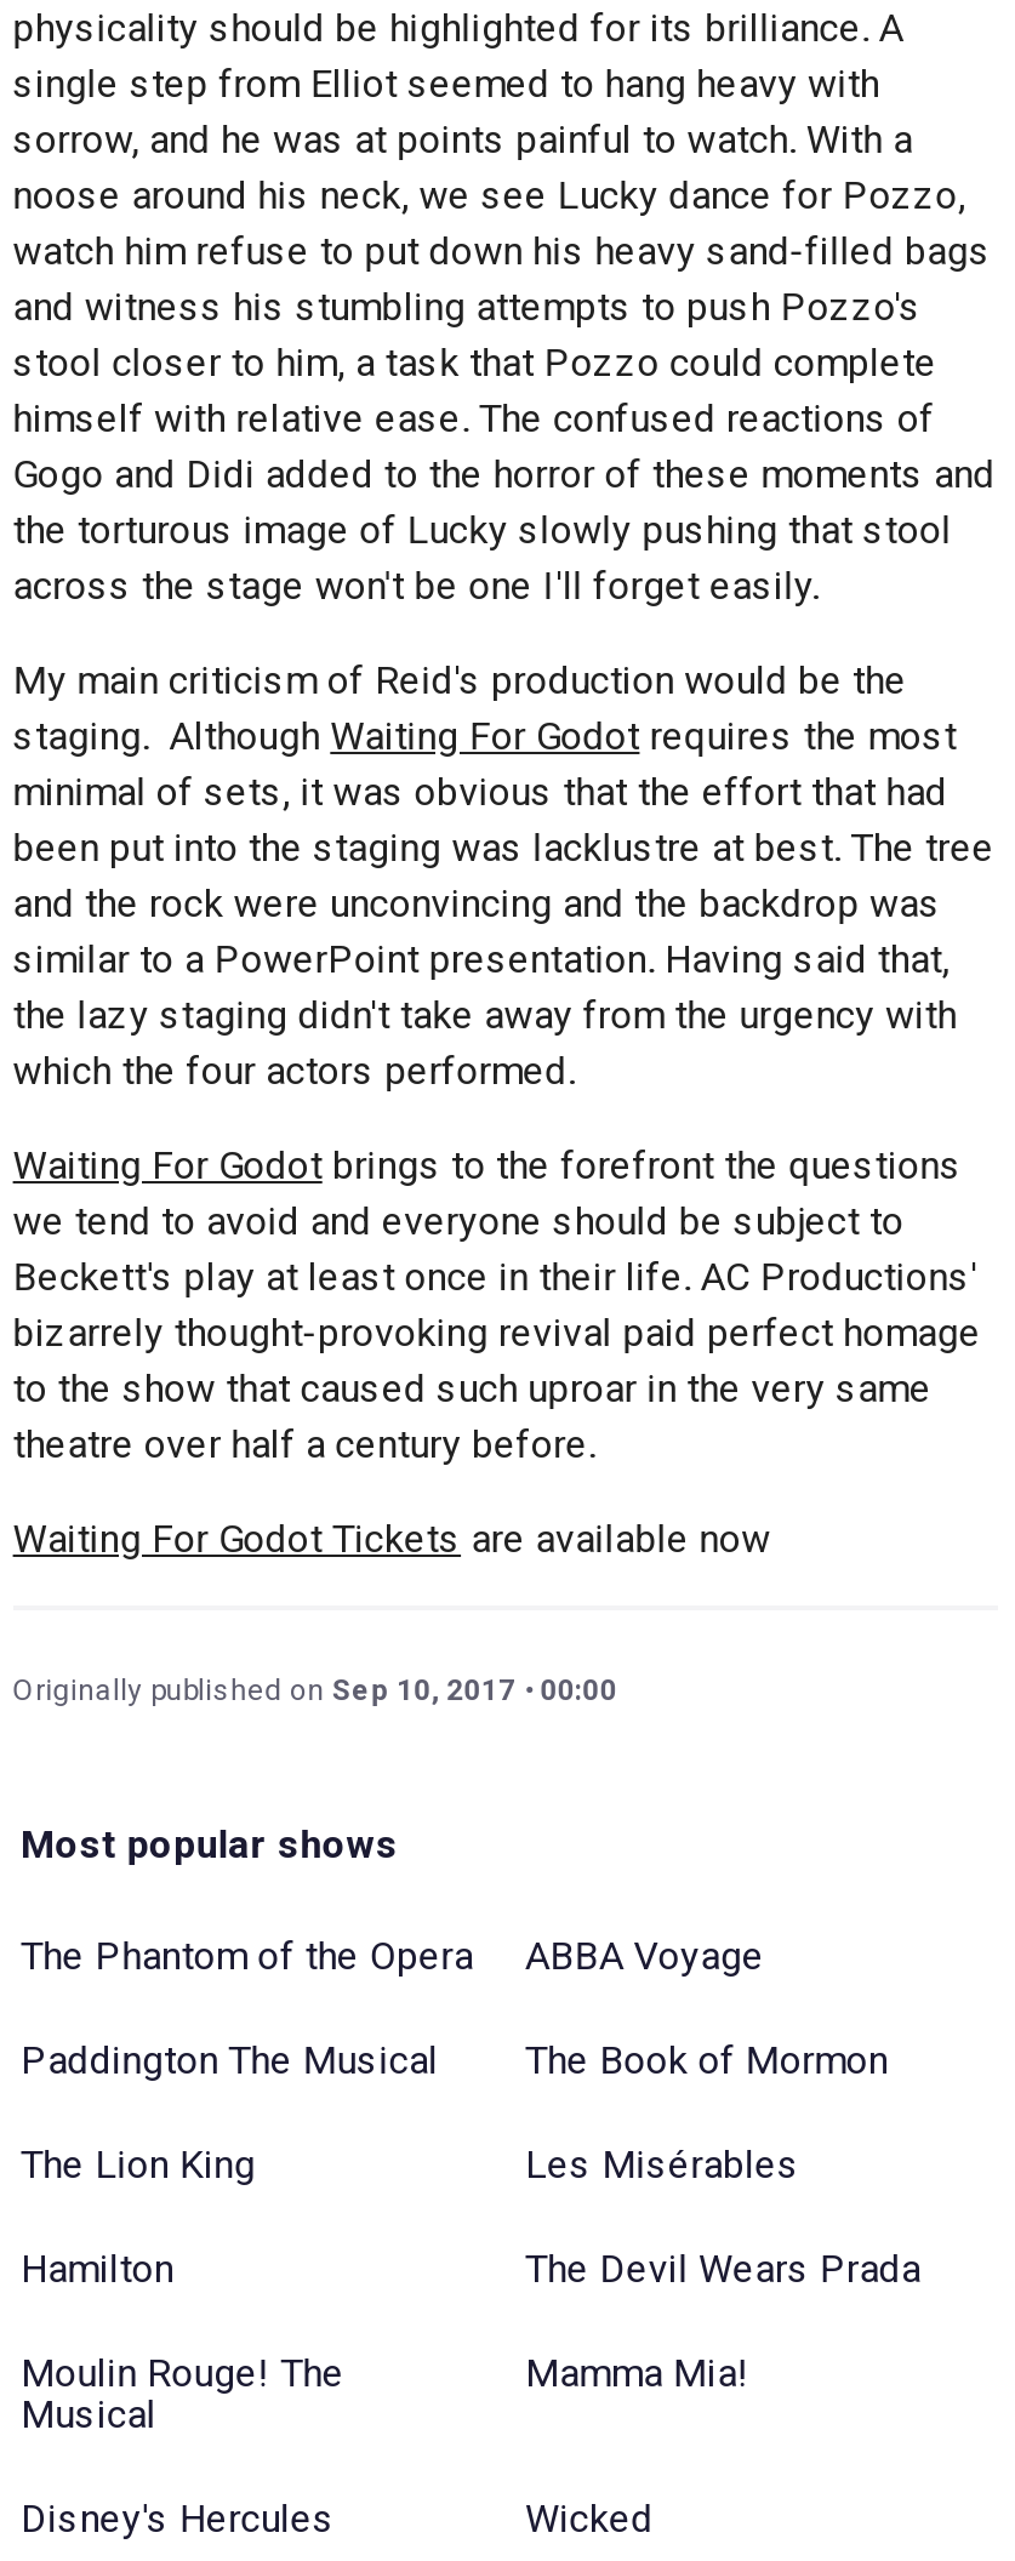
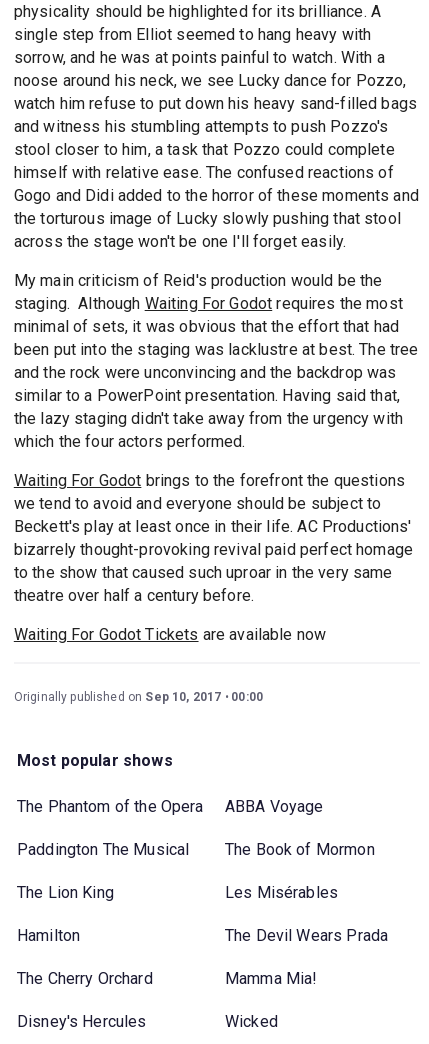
[21,2350,345,2437] Moulin Rouge! The | Musical -> [17,969,153,988] The Cherry Orchard

